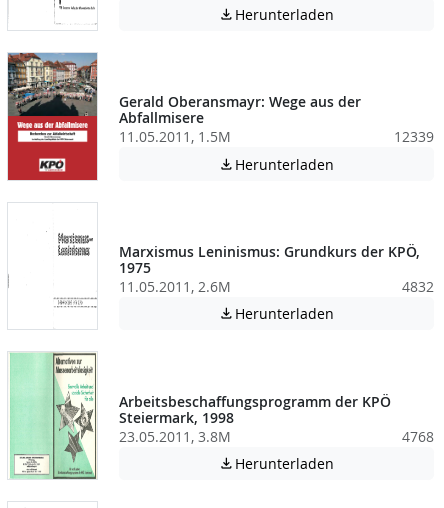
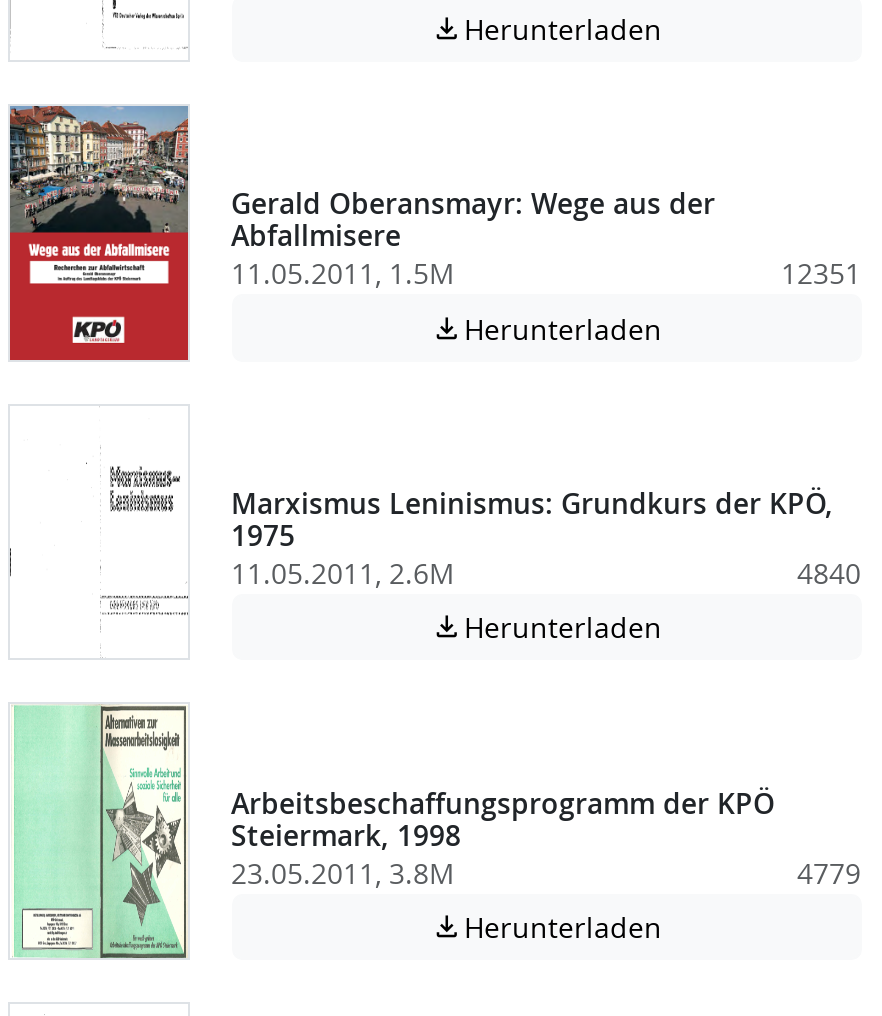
[393,127,433,146] 12339 -> [781,254,861,292] 12351
[401,277,433,296] 4832 -> [797,554,861,592] 4840
[401,427,433,446] 4768 -> [797,853,861,891] 4779

